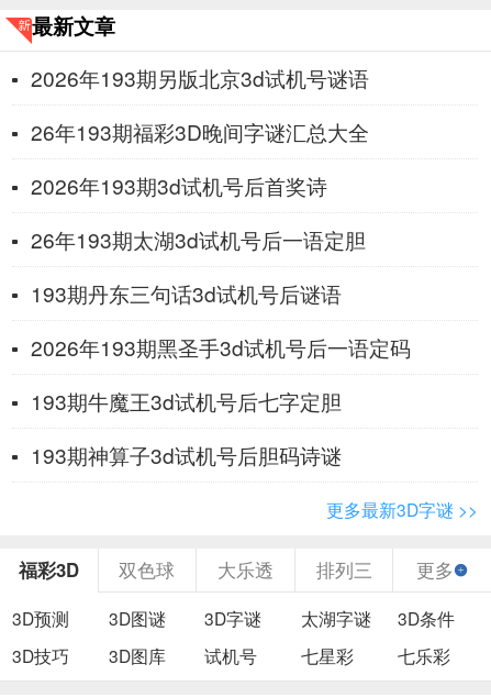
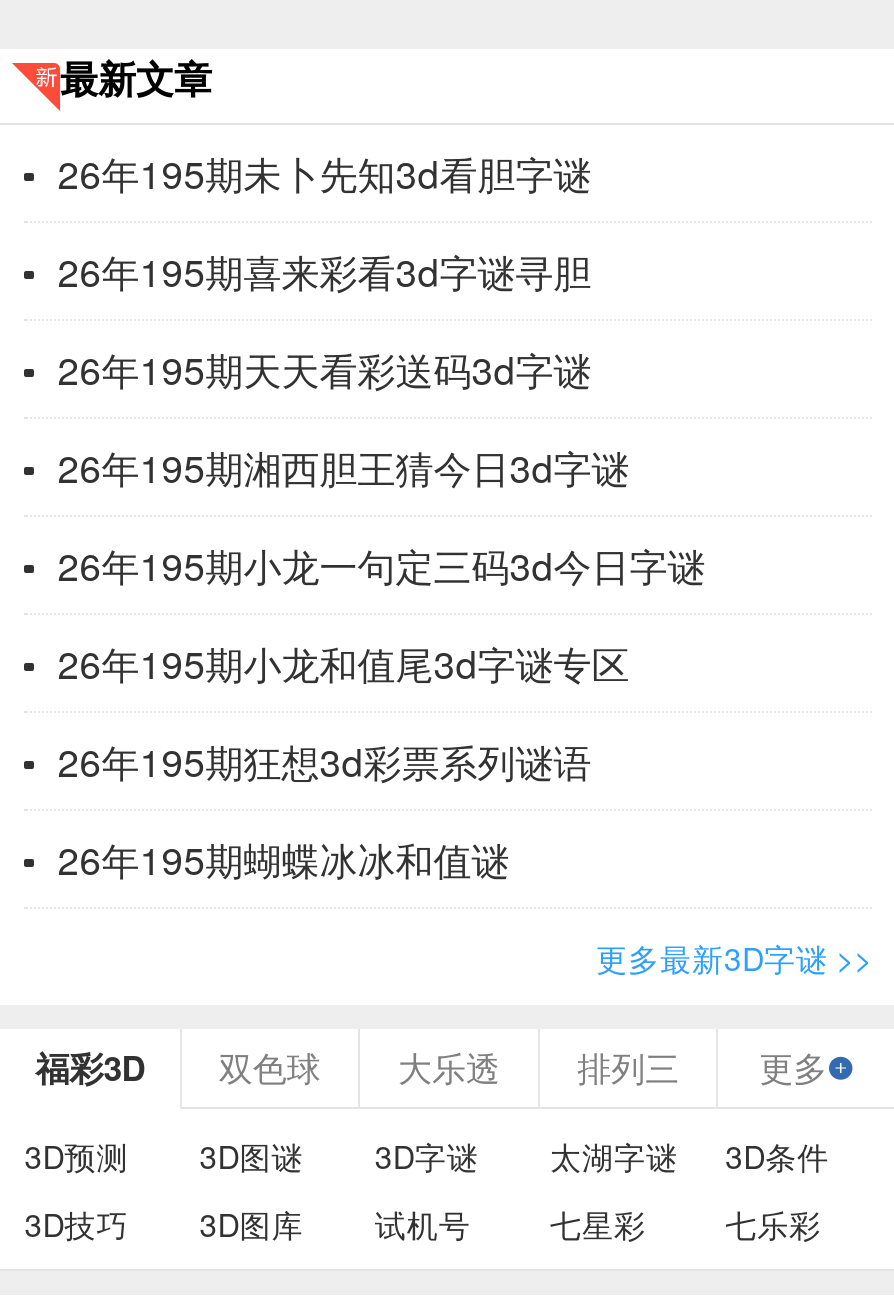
[31,62,369,92] 2026年193期另版北京3d试机号谜语 -> [58,144,592,198] 26年195期未卜先知3d看胆字谜
[31,116,369,146] 26年193期福彩3D晚间字谜汇总大全 -> [58,242,592,296] 26年195期喜来彩看3d字谜寻胆
[31,170,327,200] 2026年193期3d试机号后首奖诗 -> [58,340,592,394] 26年195期天天看彩送码3d字谜
[31,224,366,254] 26年193期太湖3d试机号后一语定胆 -> [58,438,630,492] 26年195期湘西胆王猜今日3d字谜
[31,278,341,307] 193期丹东三句话3d试机号后谜语 -> [58,536,706,590] 26年195期小龙一句定三码3d今日字谜
[31,332,411,361] 2026年193期黑圣手3d试机号后一语定码 -> [58,634,630,688] 26年195期小龙和值尾3d字谜专区
[31,385,341,415] 193期牛魔王3d试机号后七字定胆 -> [58,732,592,786] 26年195期狂想3d彩票系列谜语
[31,439,341,469] 193期神算子3d试机号后胆码诗谜 -> [58,830,510,884] 26年195期蝴蝶冰冰和值谜

